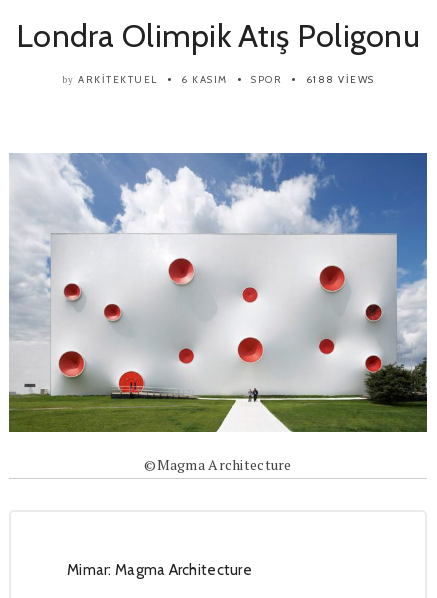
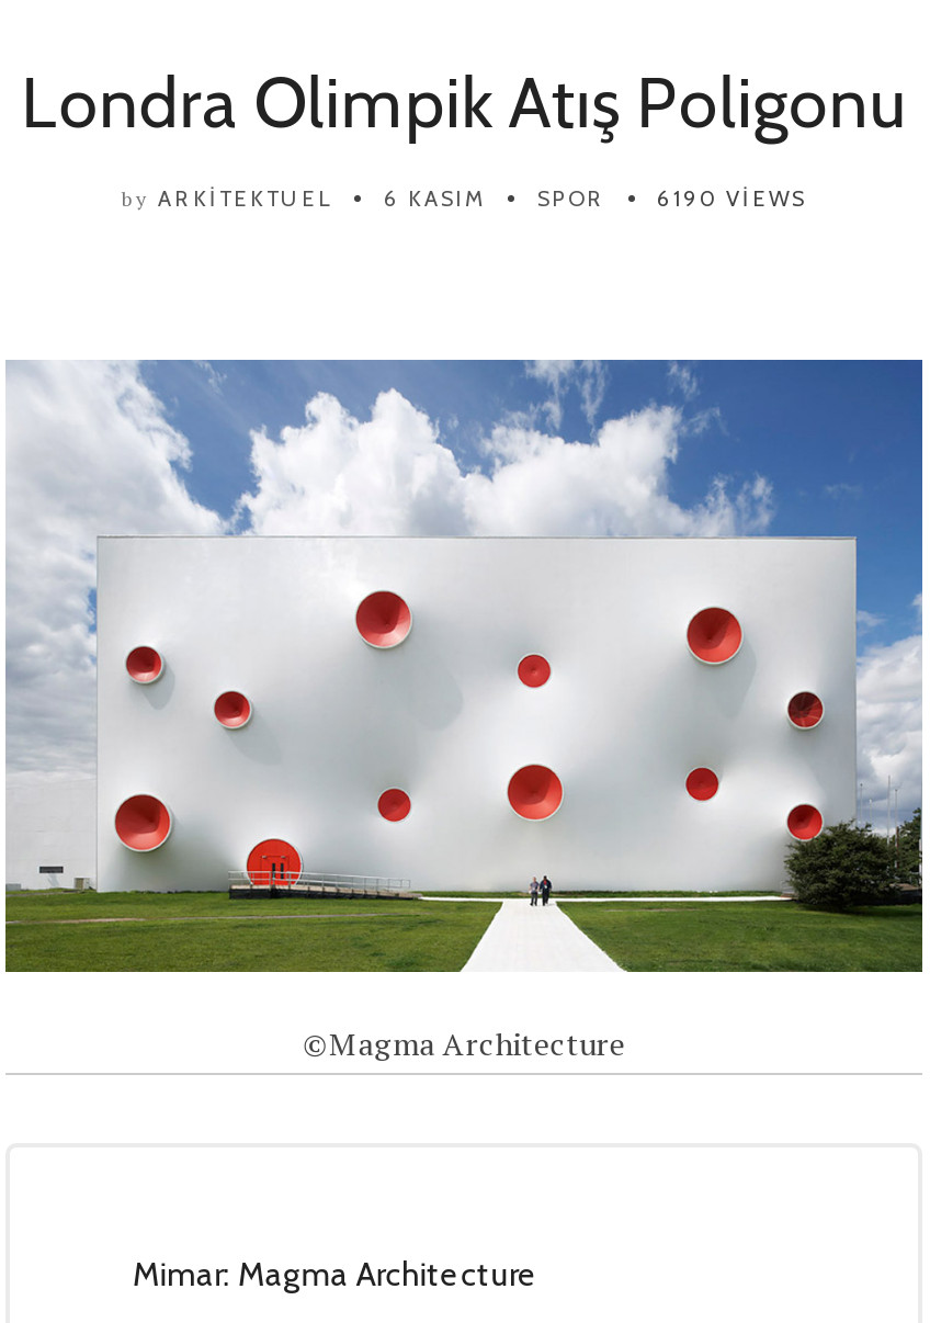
[61,73,374,86] by ARKITEKTUEL 6 KASIM SPOR 6188 VIEWS -> [122,184,806,213] by ARKITEKTUEL 6 KASIM SPOR 6190 VIEWS

